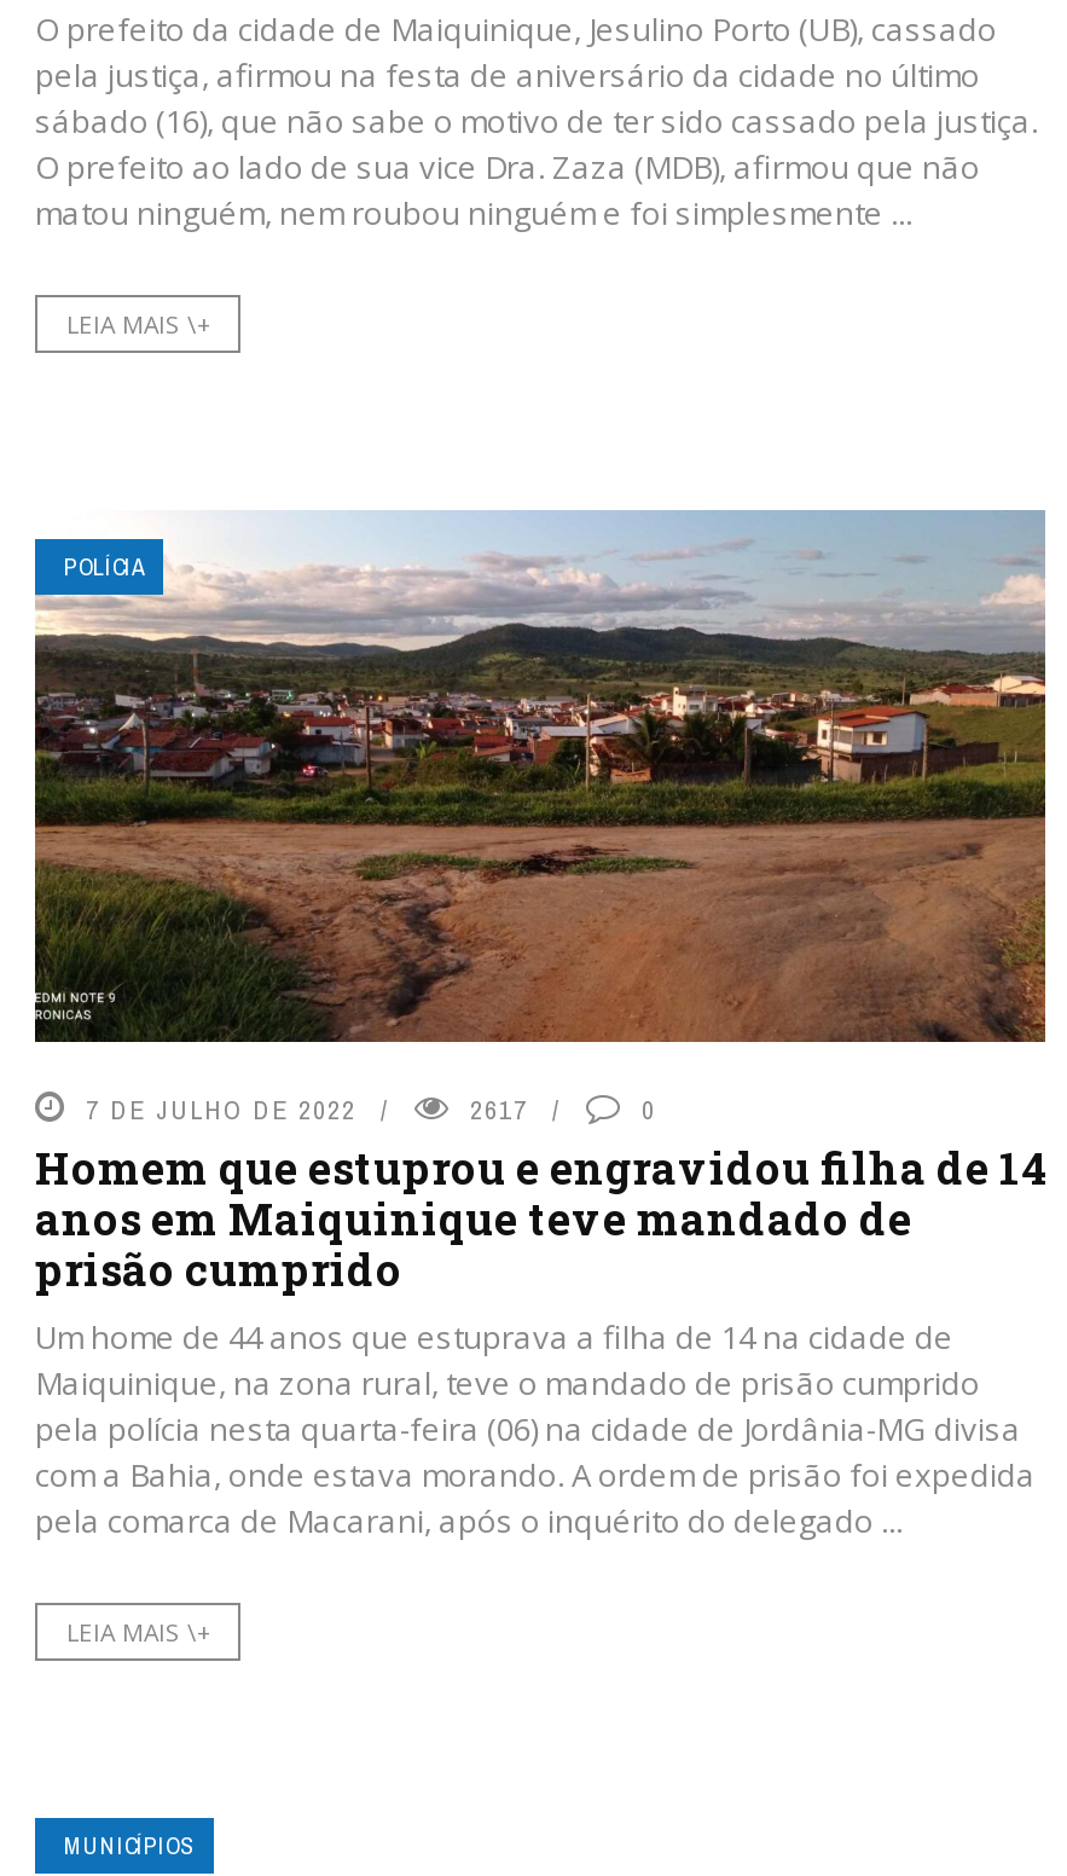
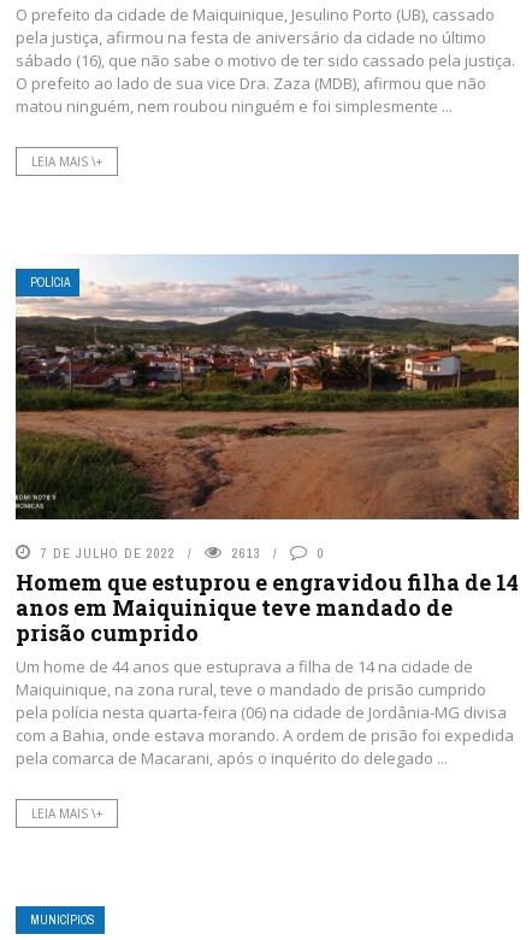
[470,1092,528,1126] 2617 -> [232,545,261,561] 2613

